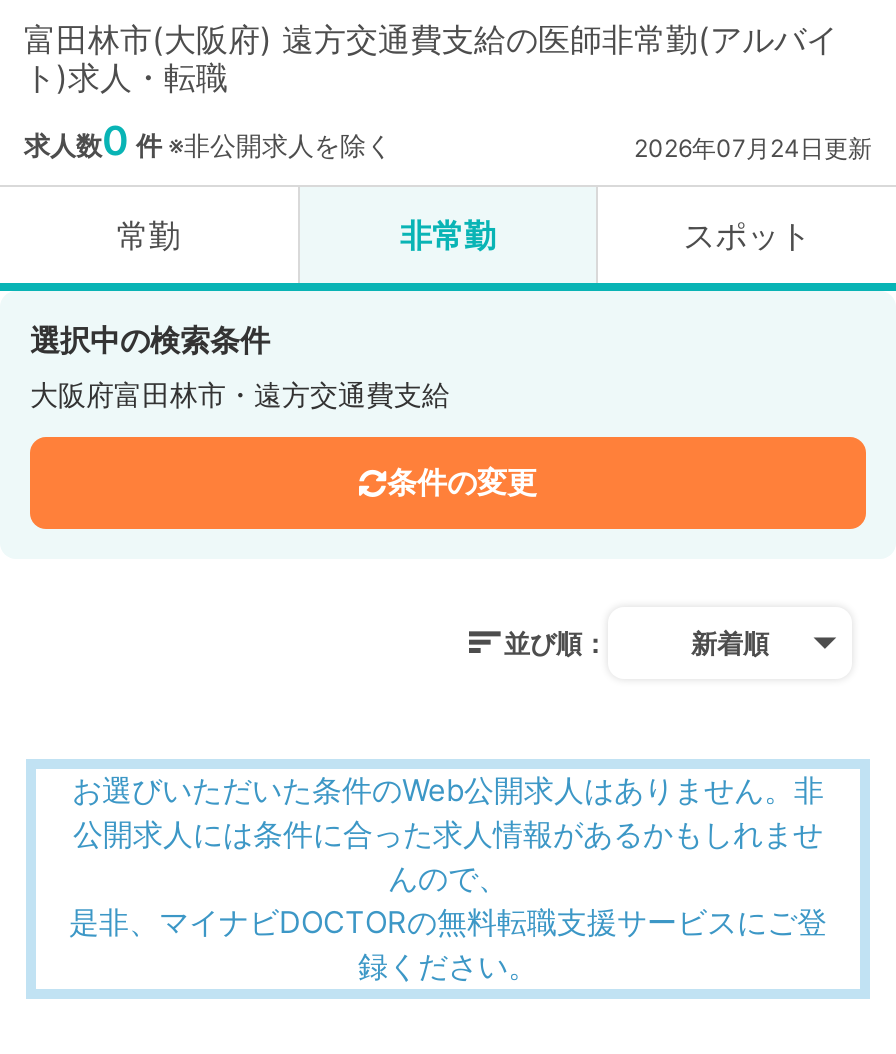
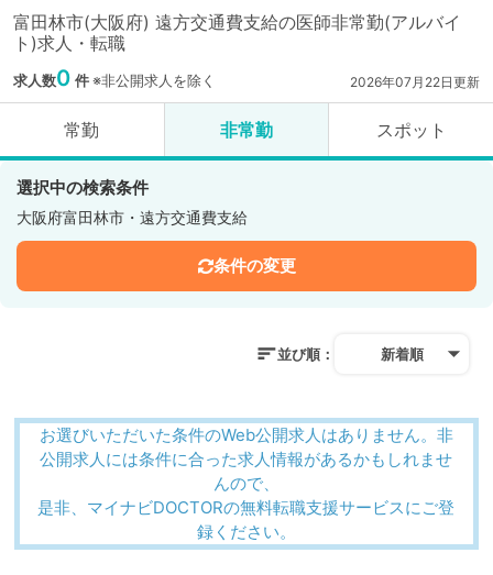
[634,133,872,163] 2026年07月24日更新 -> [350,74,480,90] 2026年07月22日更新

